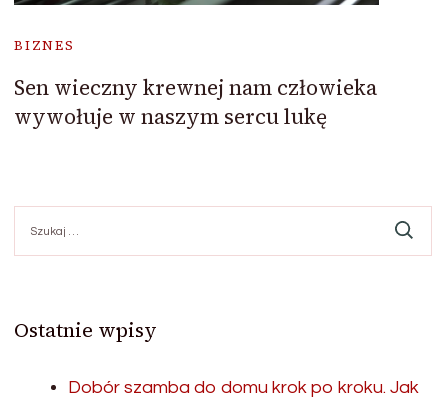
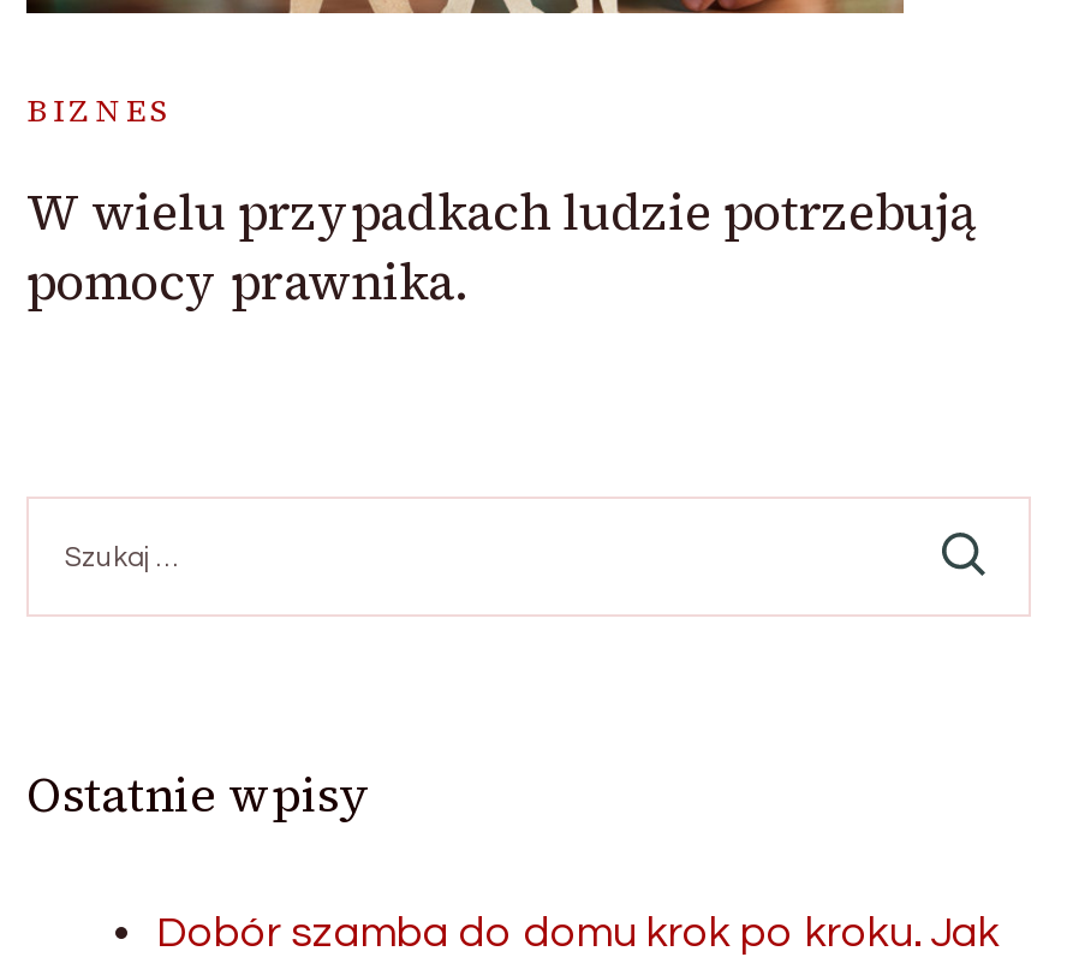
[14,73,377,131] Sen wieczny krewnej nam człowieka | wywołuje w naszym sercu lukę -> [26,176,976,315] W wielu przypadkach ludzie potrzebują | pomocy prawnika.

